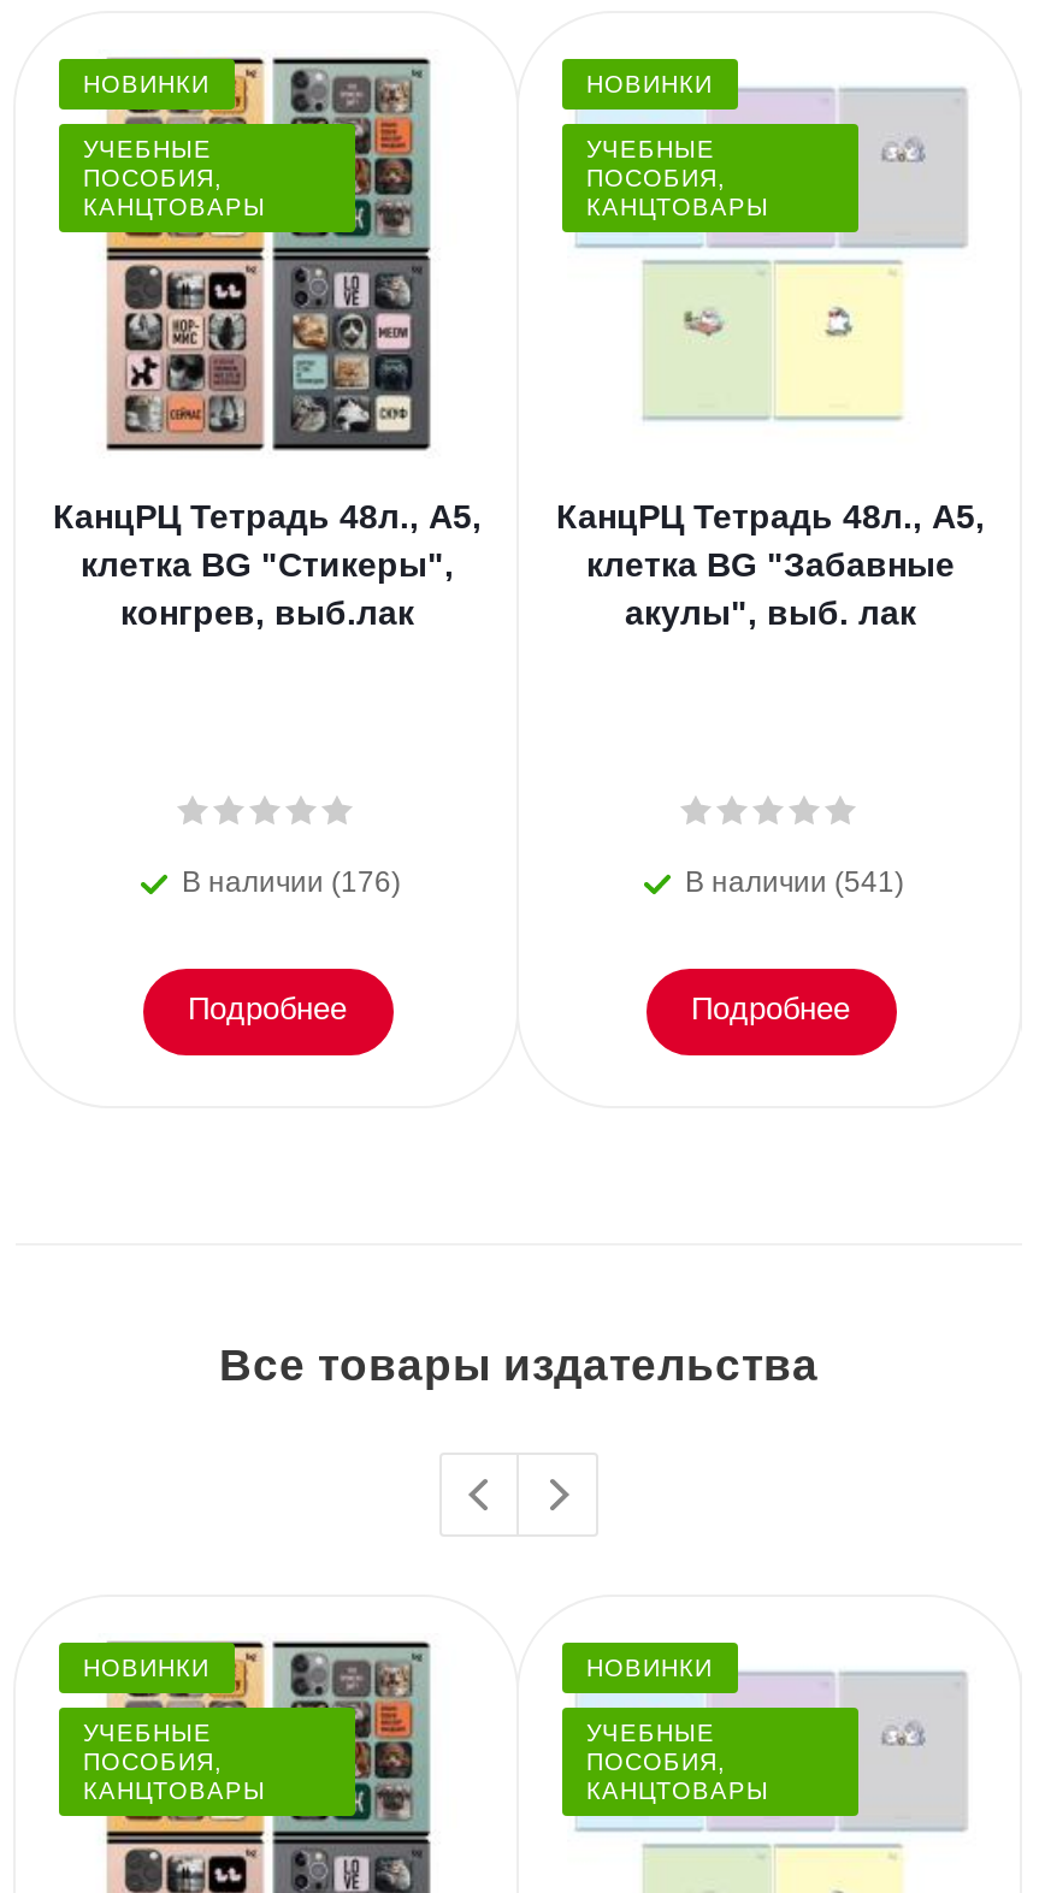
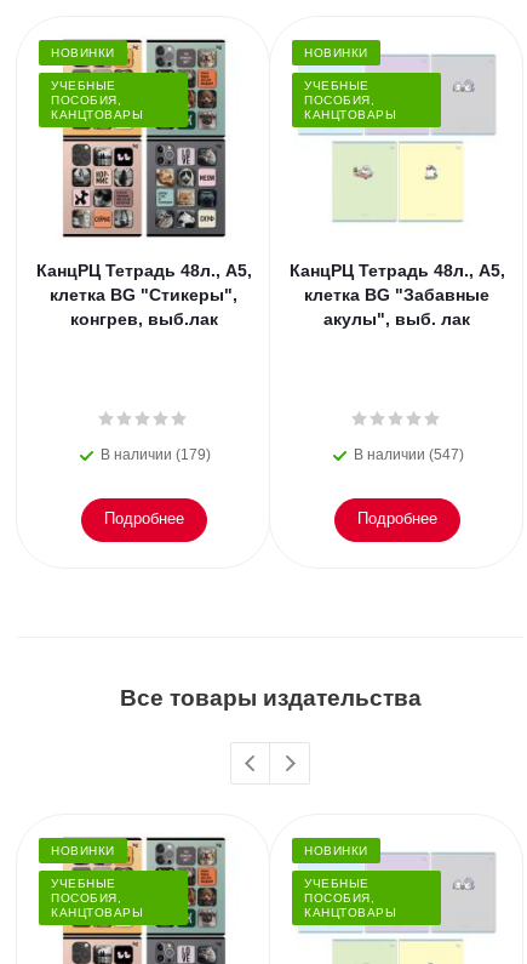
[182,865,401,899] В наличии (176) -> [101,446,211,463] В наличии (179)
[685,865,904,899] В наличии (541) -> [354,446,464,463] В наличии (547)

